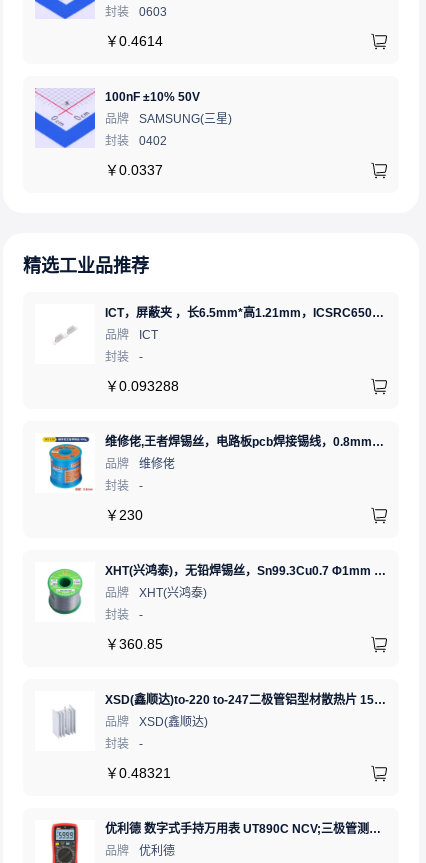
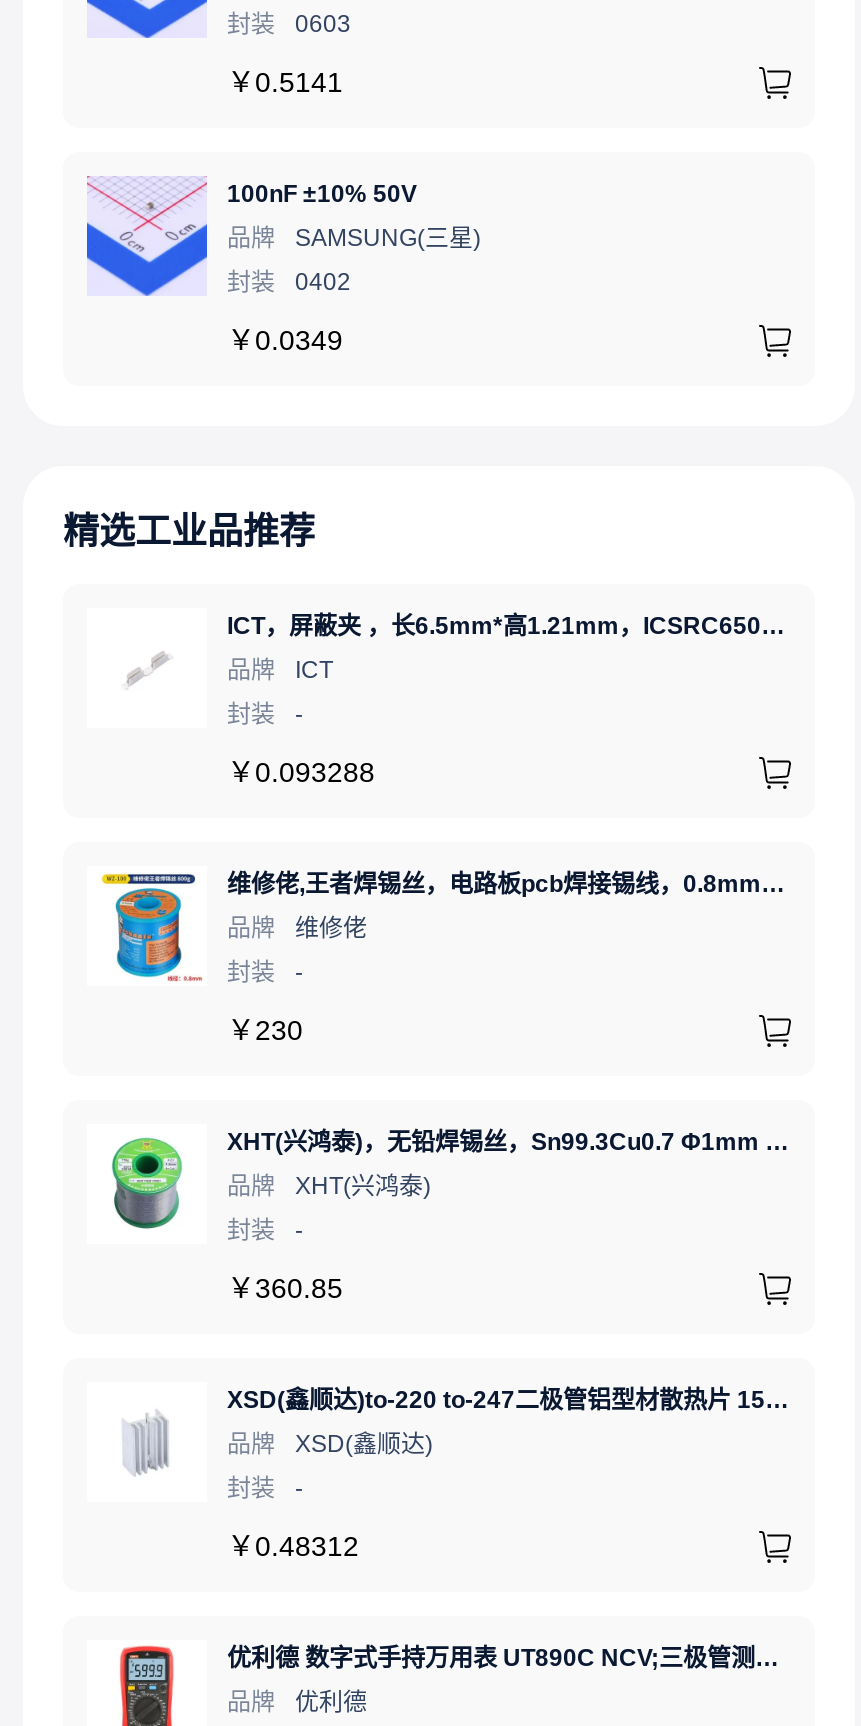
[105,33,163,49] ￥0.4614 -> [227,66,343,98] ￥0.5141
[105,162,163,178] ￥0.0337 -> [227,324,343,356] ￥0.0349
[105,765,171,781] ￥0.48321 -> [227,1530,359,1562] ￥0.48312

